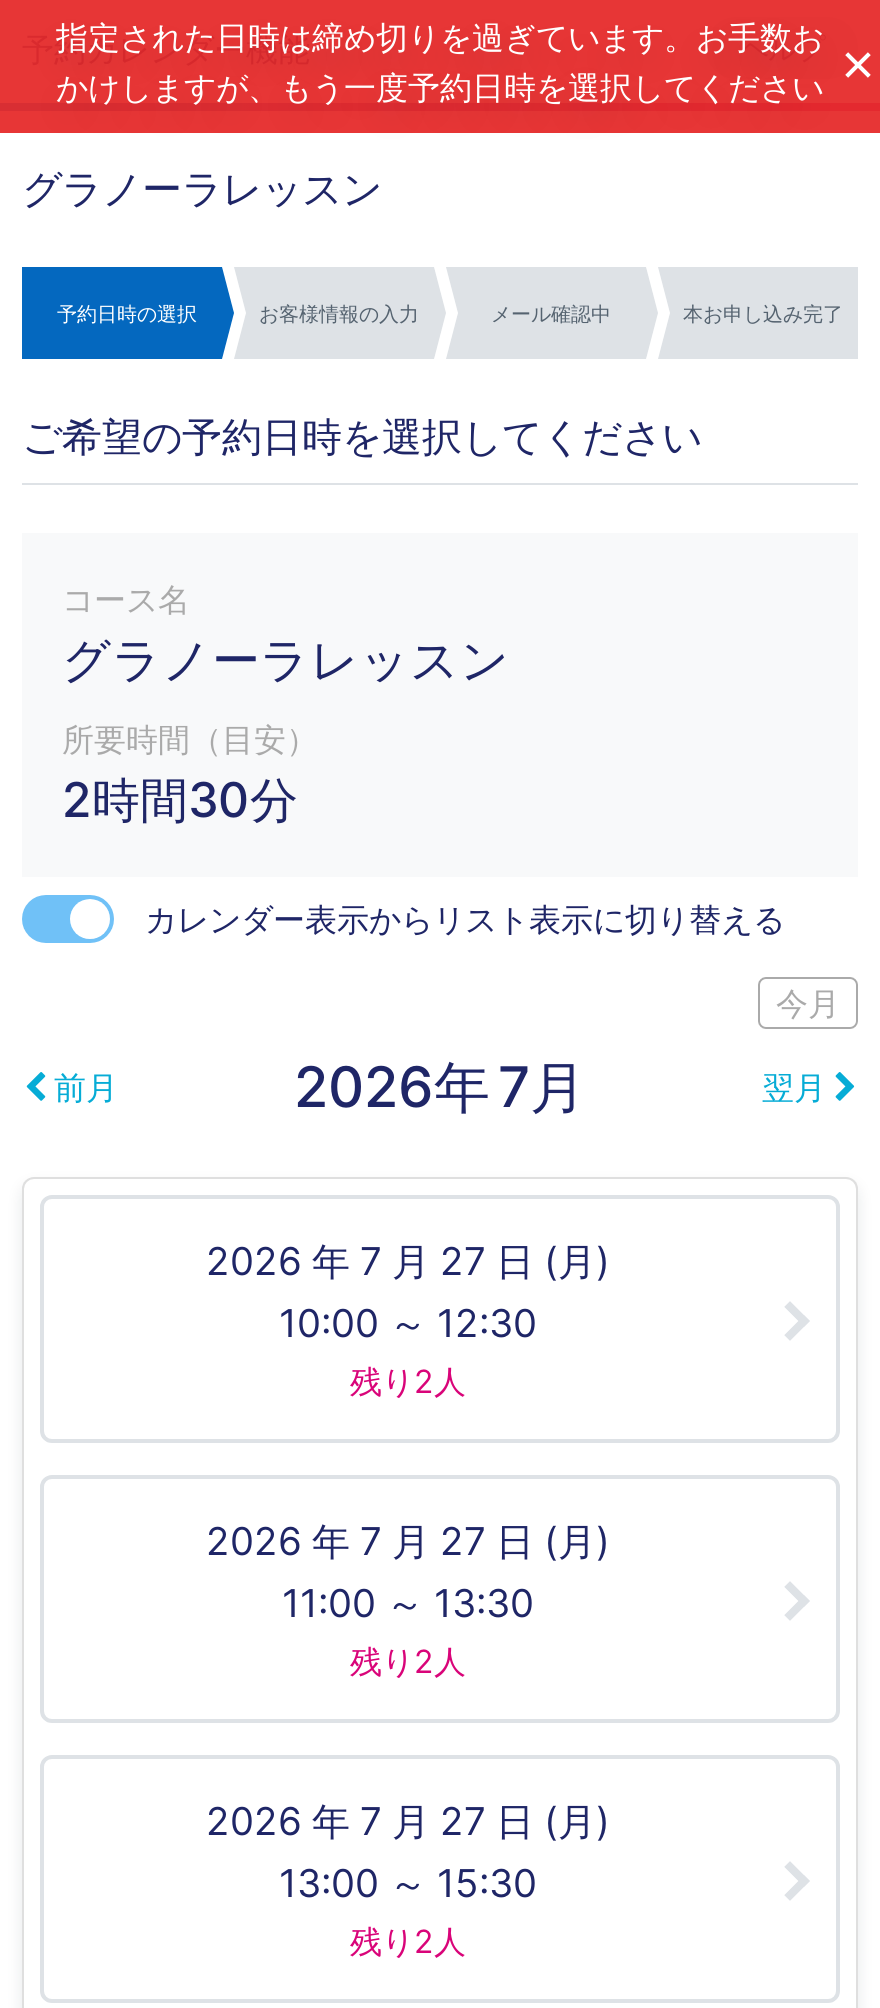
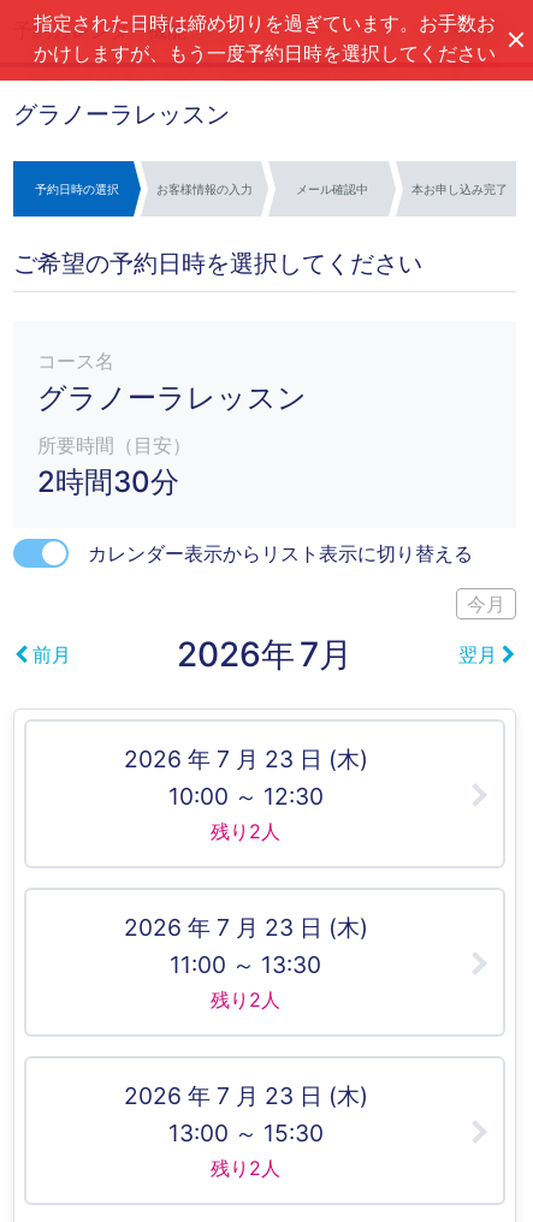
[206,1236,610,1284] 2026 年 7 月 27 日 (月) -> [123,744,368,773] 2026 年 7 月 23 日 (木)
[206,1516,610,1564] 2026 年 7 月 27 日 (月) -> [123,912,368,941] 2026 年 7 月 23 日 (木)
[206,1796,610,1844] 2026 年 7 月 27 日 (月) -> [123,1081,368,1110] 2026 年 7 月 23 日 (木)

